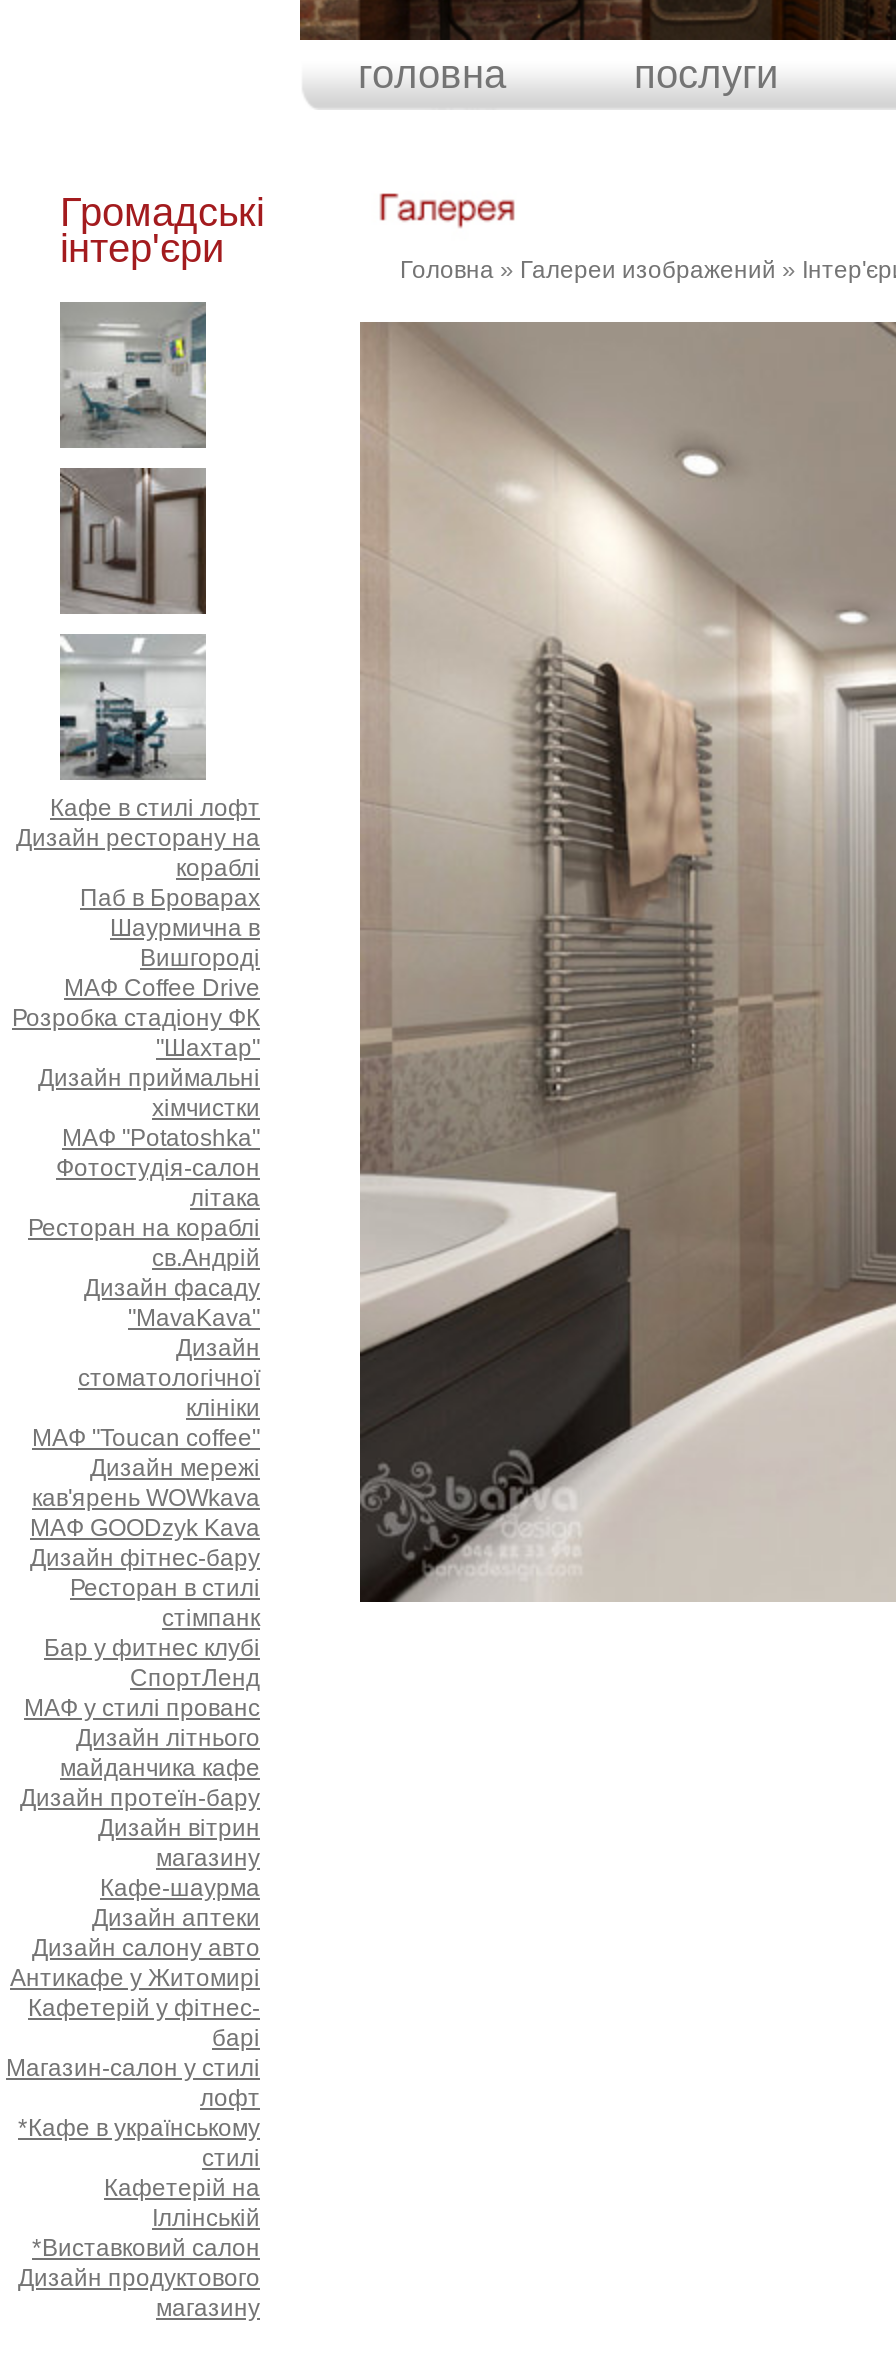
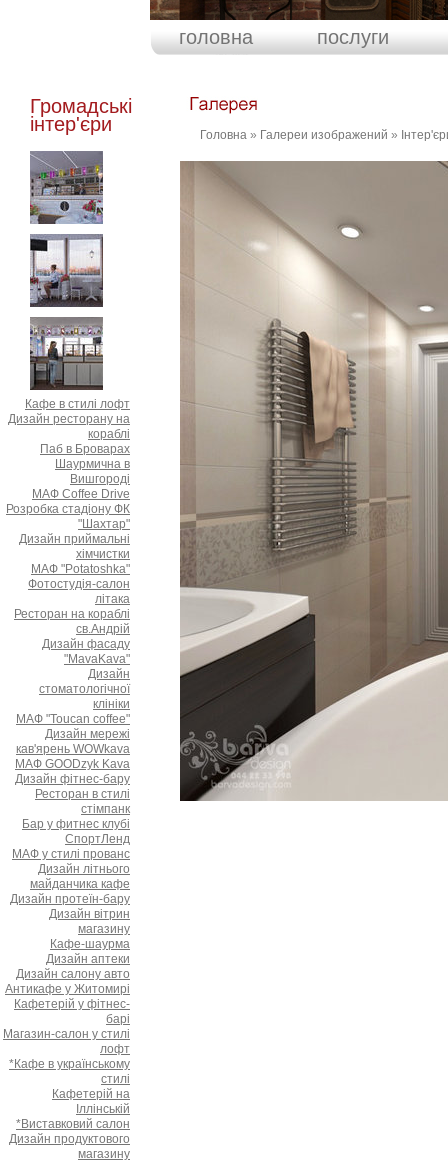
[60,308,206,446] [image] -> [30,153,103,224] [image]
[60,468,206,614] [image] -> [30,234,103,307] [image]
[60,634,204,780] [image] -> [30,317,103,390] [image]

